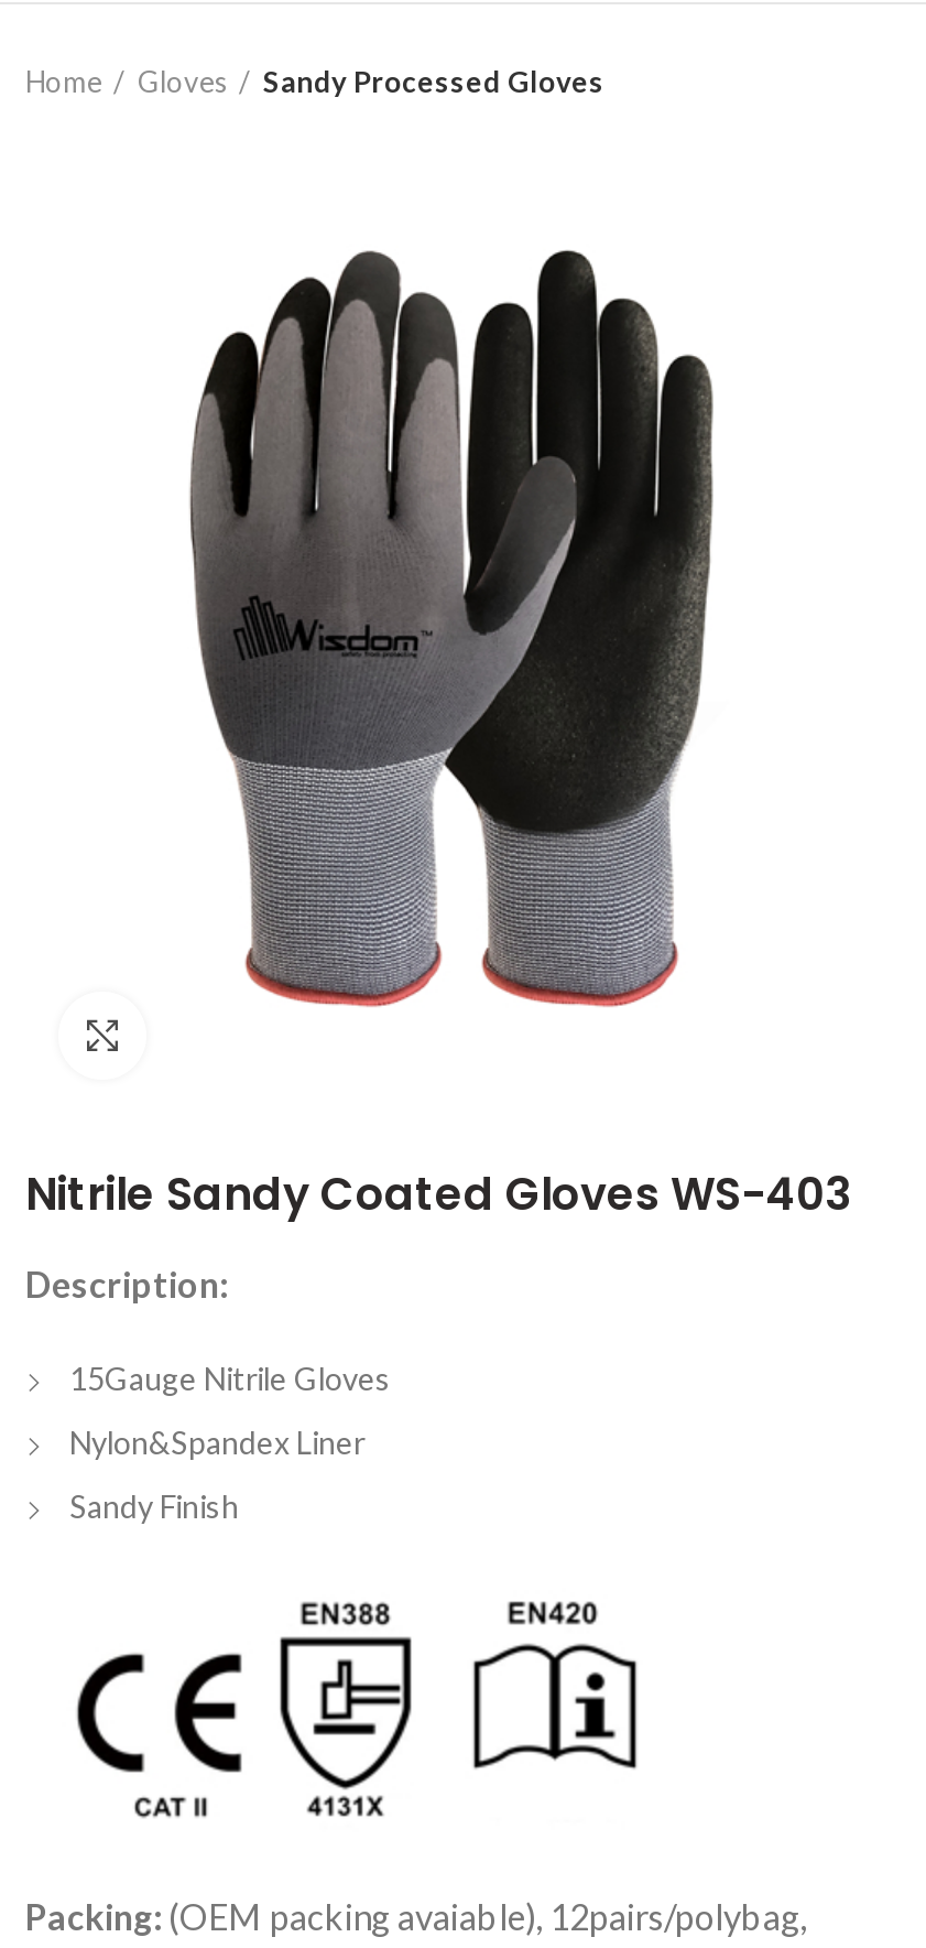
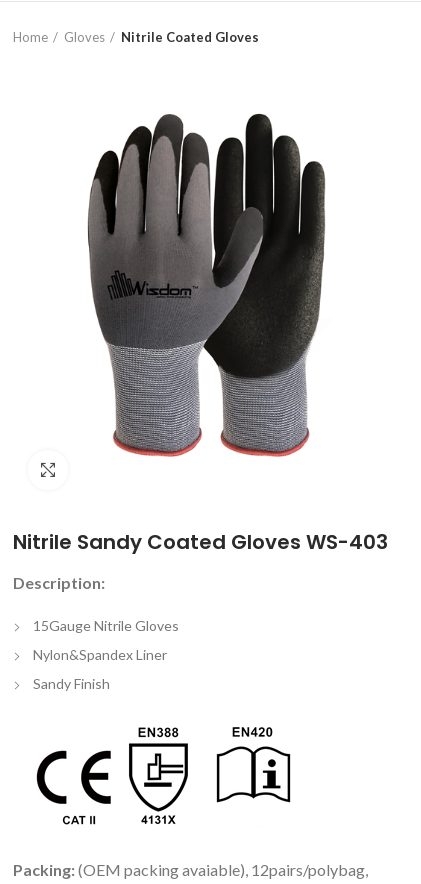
[263,64,604,99] Sandy Processed Gloves -> [121,29,259,45] Nitrile Coated Gloves

